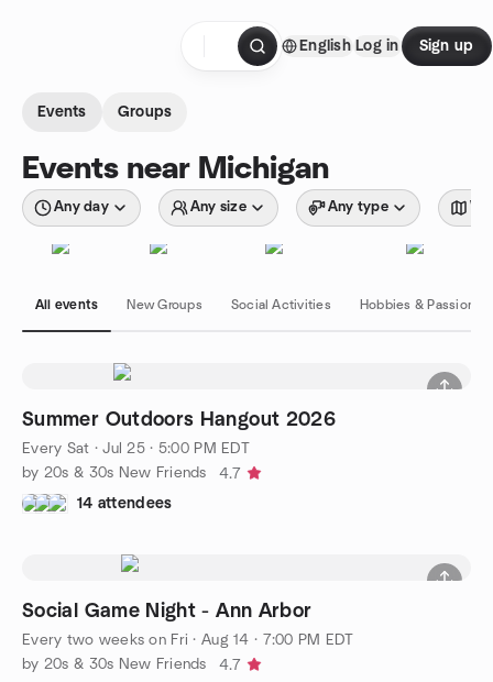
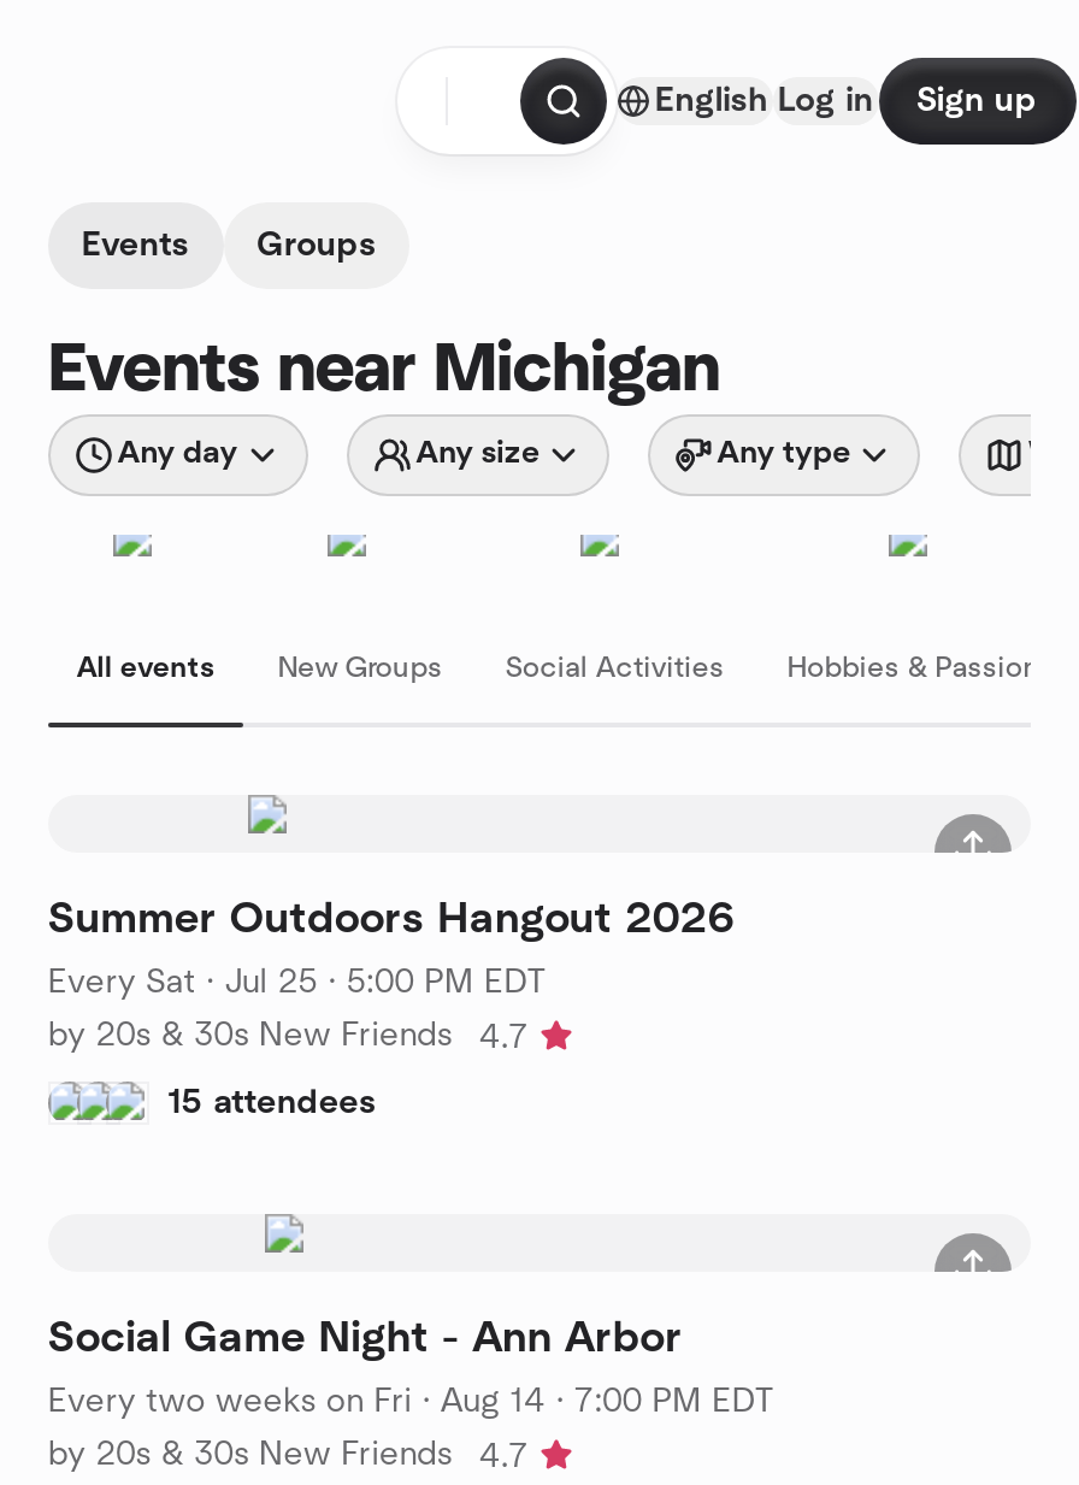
[77,496,172,511] 14 attendees -> [169,1085,377,1119] 15 attendees

